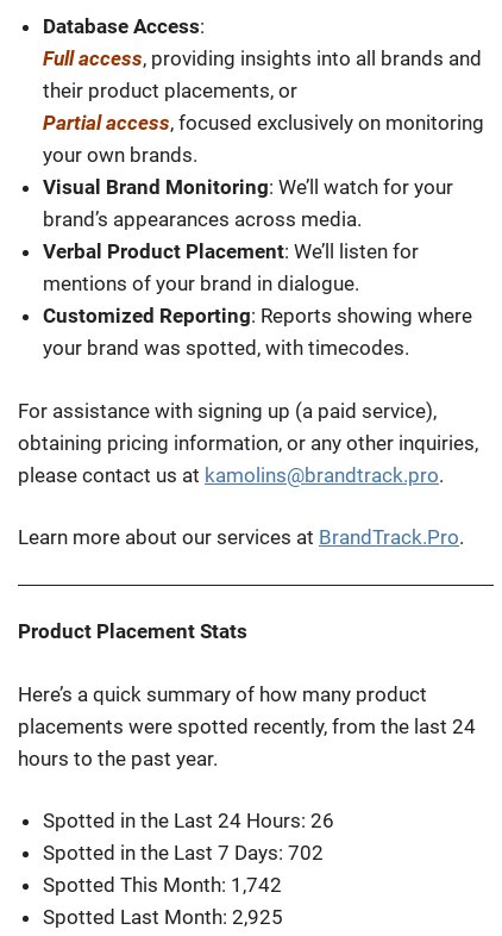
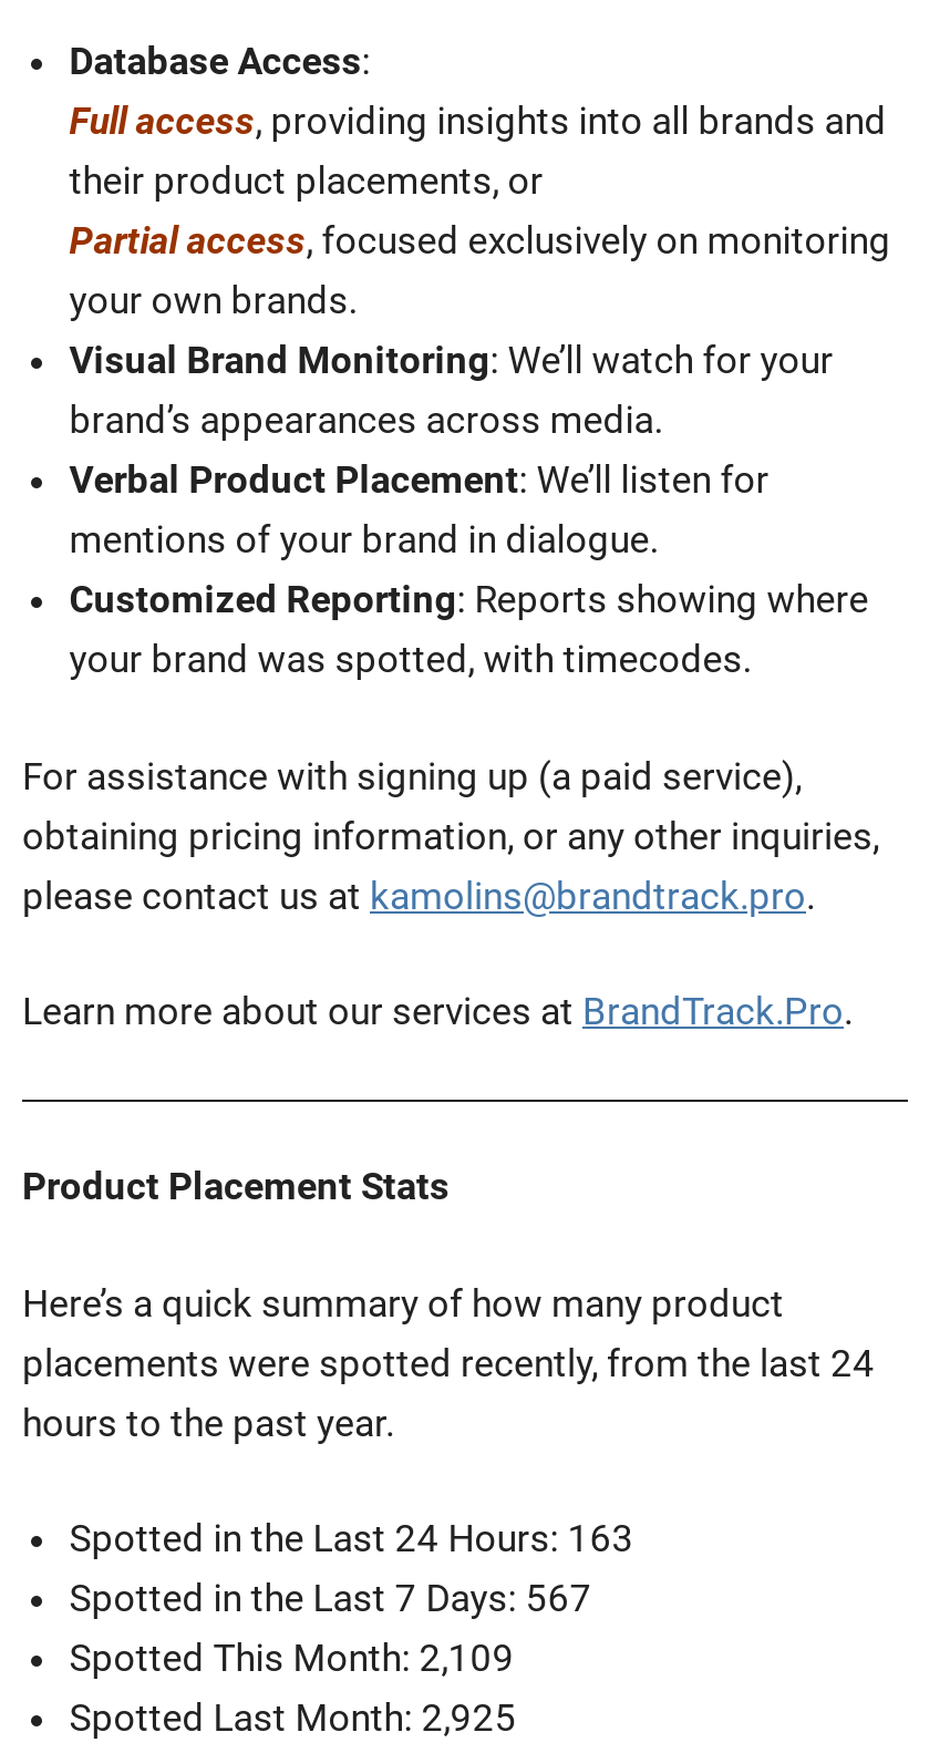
[43,809,335,833] Spotted in the Last 24 Hours: 26 -> [69,1516,634,1561] Spotted in the Last 24 Hours: 163
[43,841,324,865] Spotted in the Last 7 Days: 702 -> [69,1576,592,1620] Spotted in the Last 7 Days: 567
[43,873,282,897] Spotted This Month: 1,742 -> [69,1636,514,1680] Spotted This Month: 2,109

